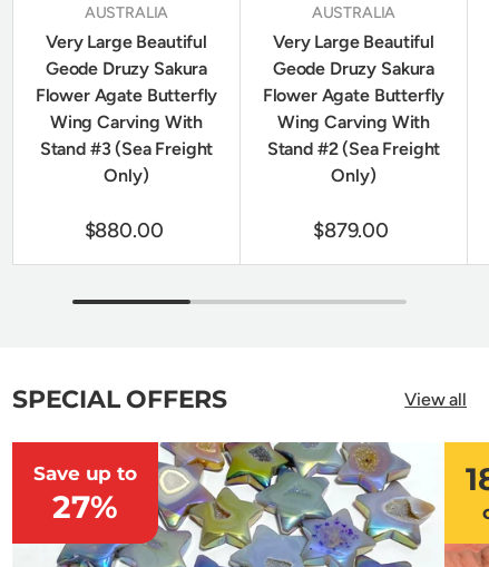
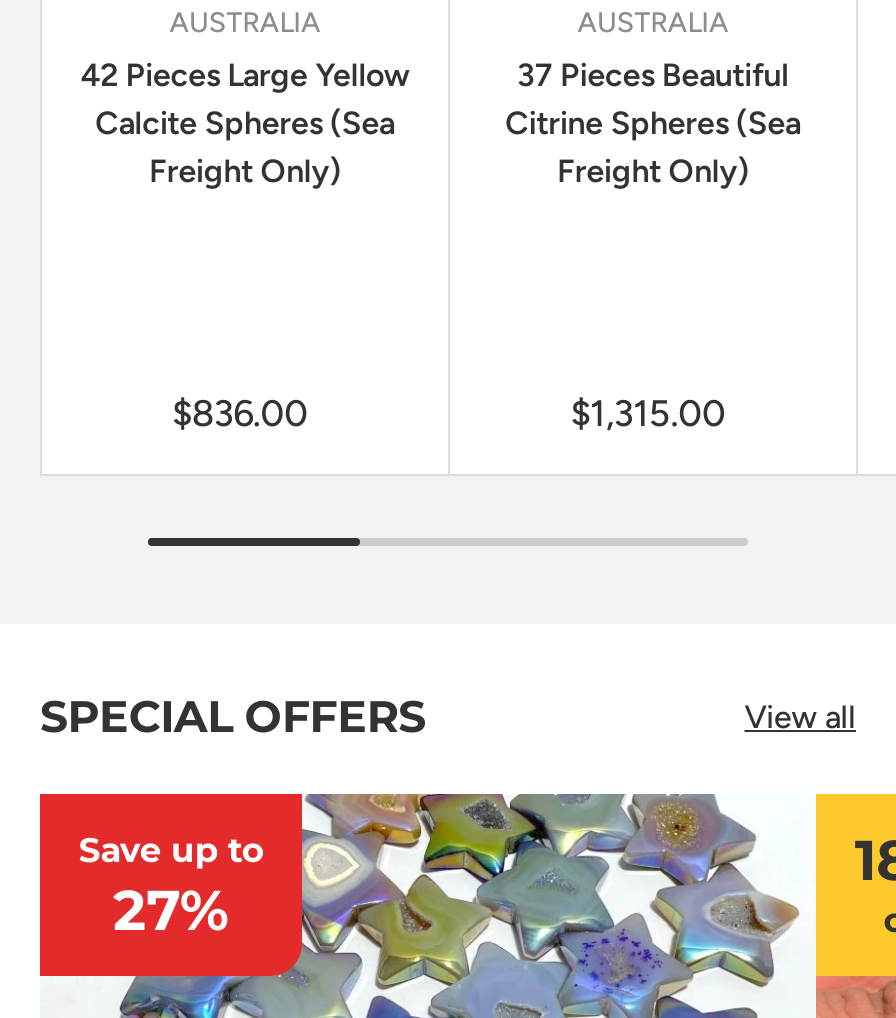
[35,31,217,186] Very Large Beautiful | Geode Druzy Sakura | Flower Agate Butterfly | Wing Carving With | Stand #3 (Sea Freight | Only) -> [80,56,409,190] 42 Pieces Large Yellow | Calcite Spheres (Sea | Freight Only)
[263,31,445,186] Very Large Beautiful | Geode Druzy Sakura | Flower Agate Butterfly | Wing Carving With | Stand #2 (Sea Freight | Only) -> [505,56,801,190] 37 Pieces Beautiful | Citrine Spheres (Sea | Freight Only)
[84,218,163,243] $880.00 -> [172,392,308,436] $836.00
[313,218,389,243] $879.00 -> [570,392,726,436] $1,315.00

